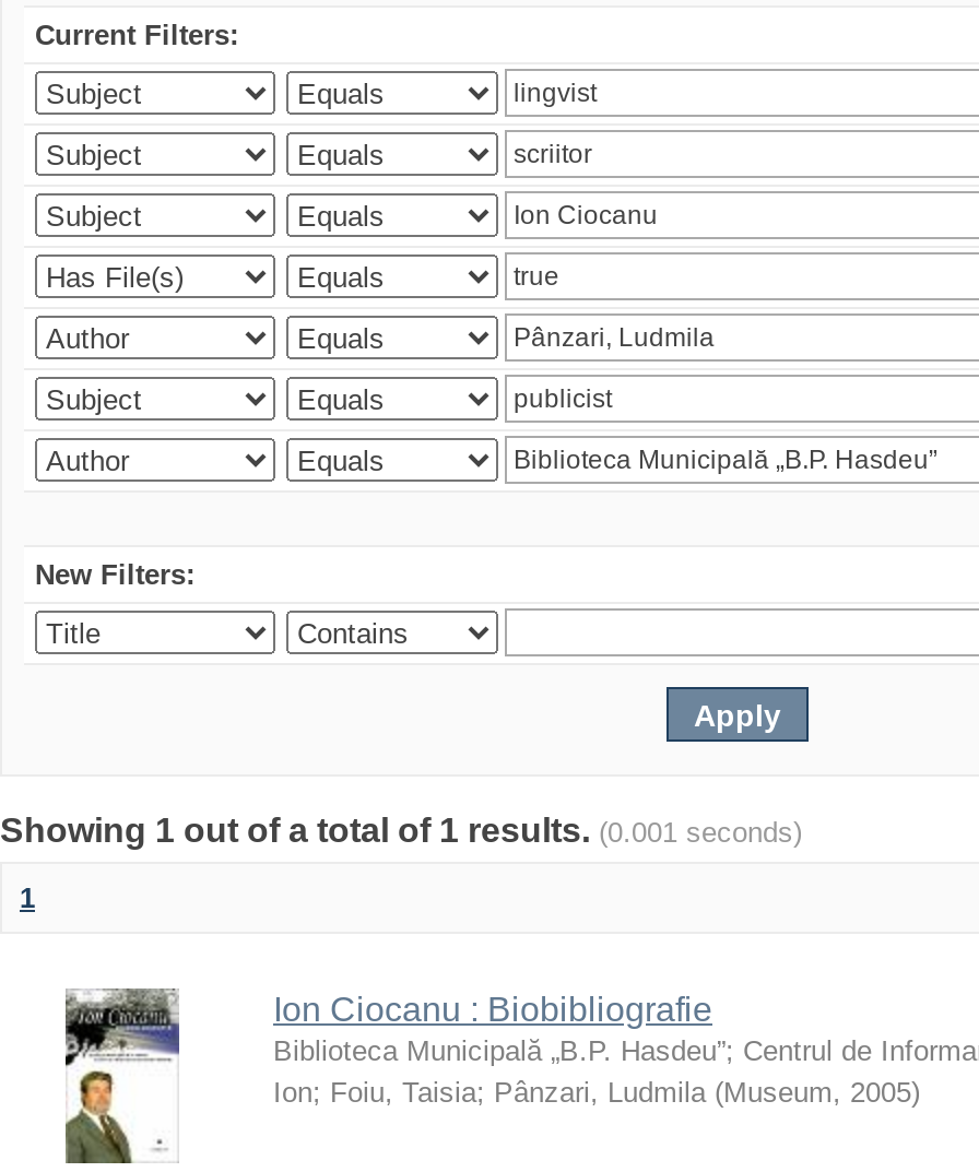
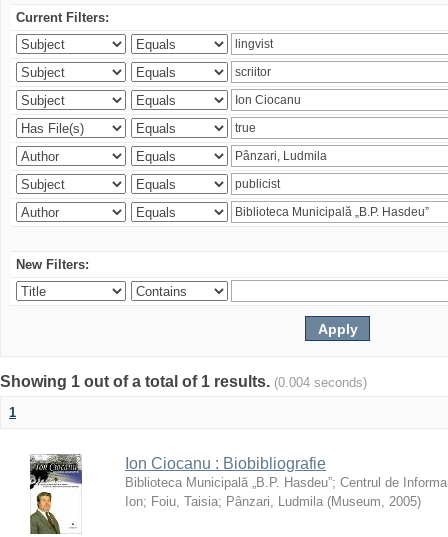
[0,812,802,849] Showing 1 out of a total of 1 results. (0.001 seconds) -> [0,373,367,390] Showing 1 out of a total of 1 results. (0.004 seconds)

